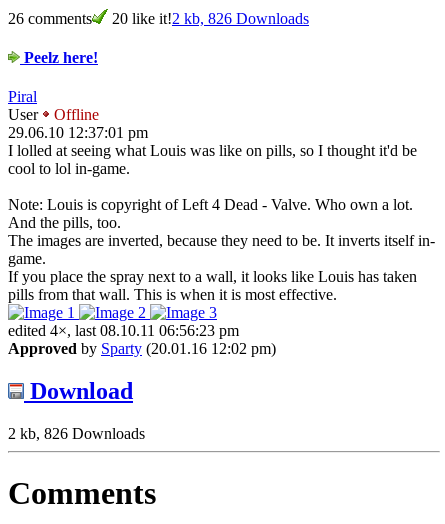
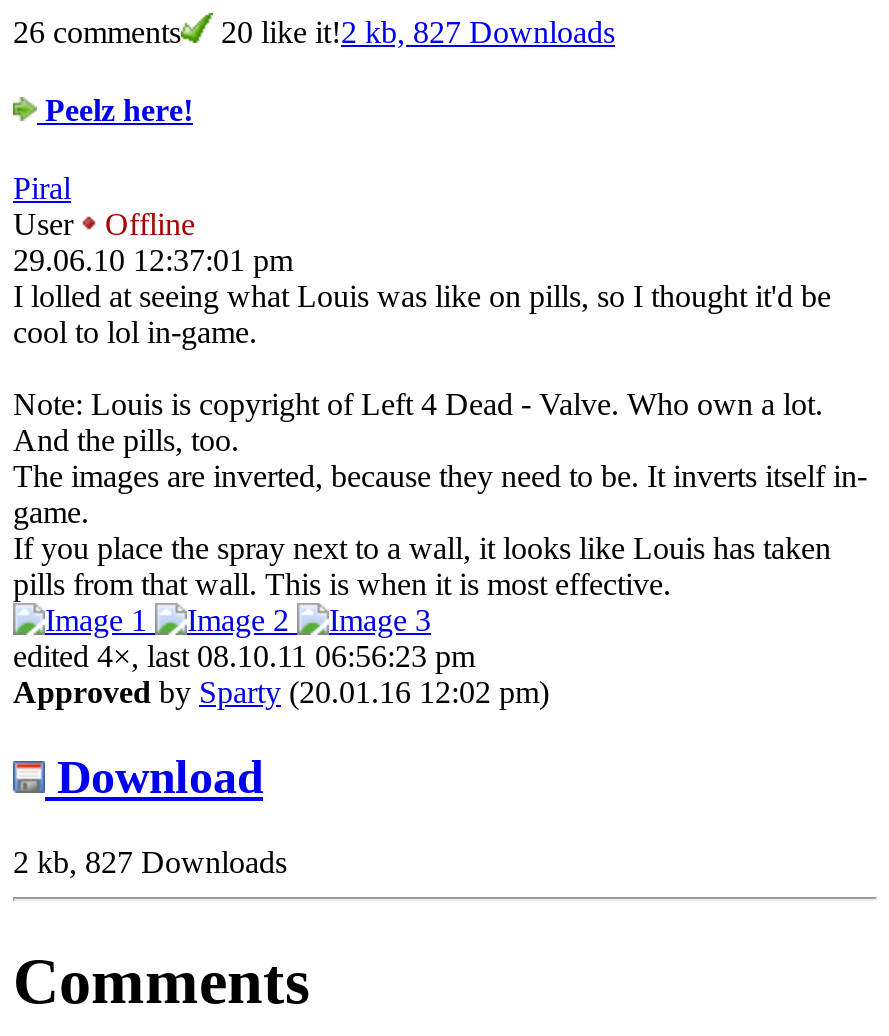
[108,10,309,27] 20 like it!2 kb, 826 Downloads -> [213,15,615,49] 20 like it!2 kb, 827 Downloads
[8,425,145,442] 2 kb, 826 Downloads -> [13,845,287,879] 2 kb, 827 Downloads

